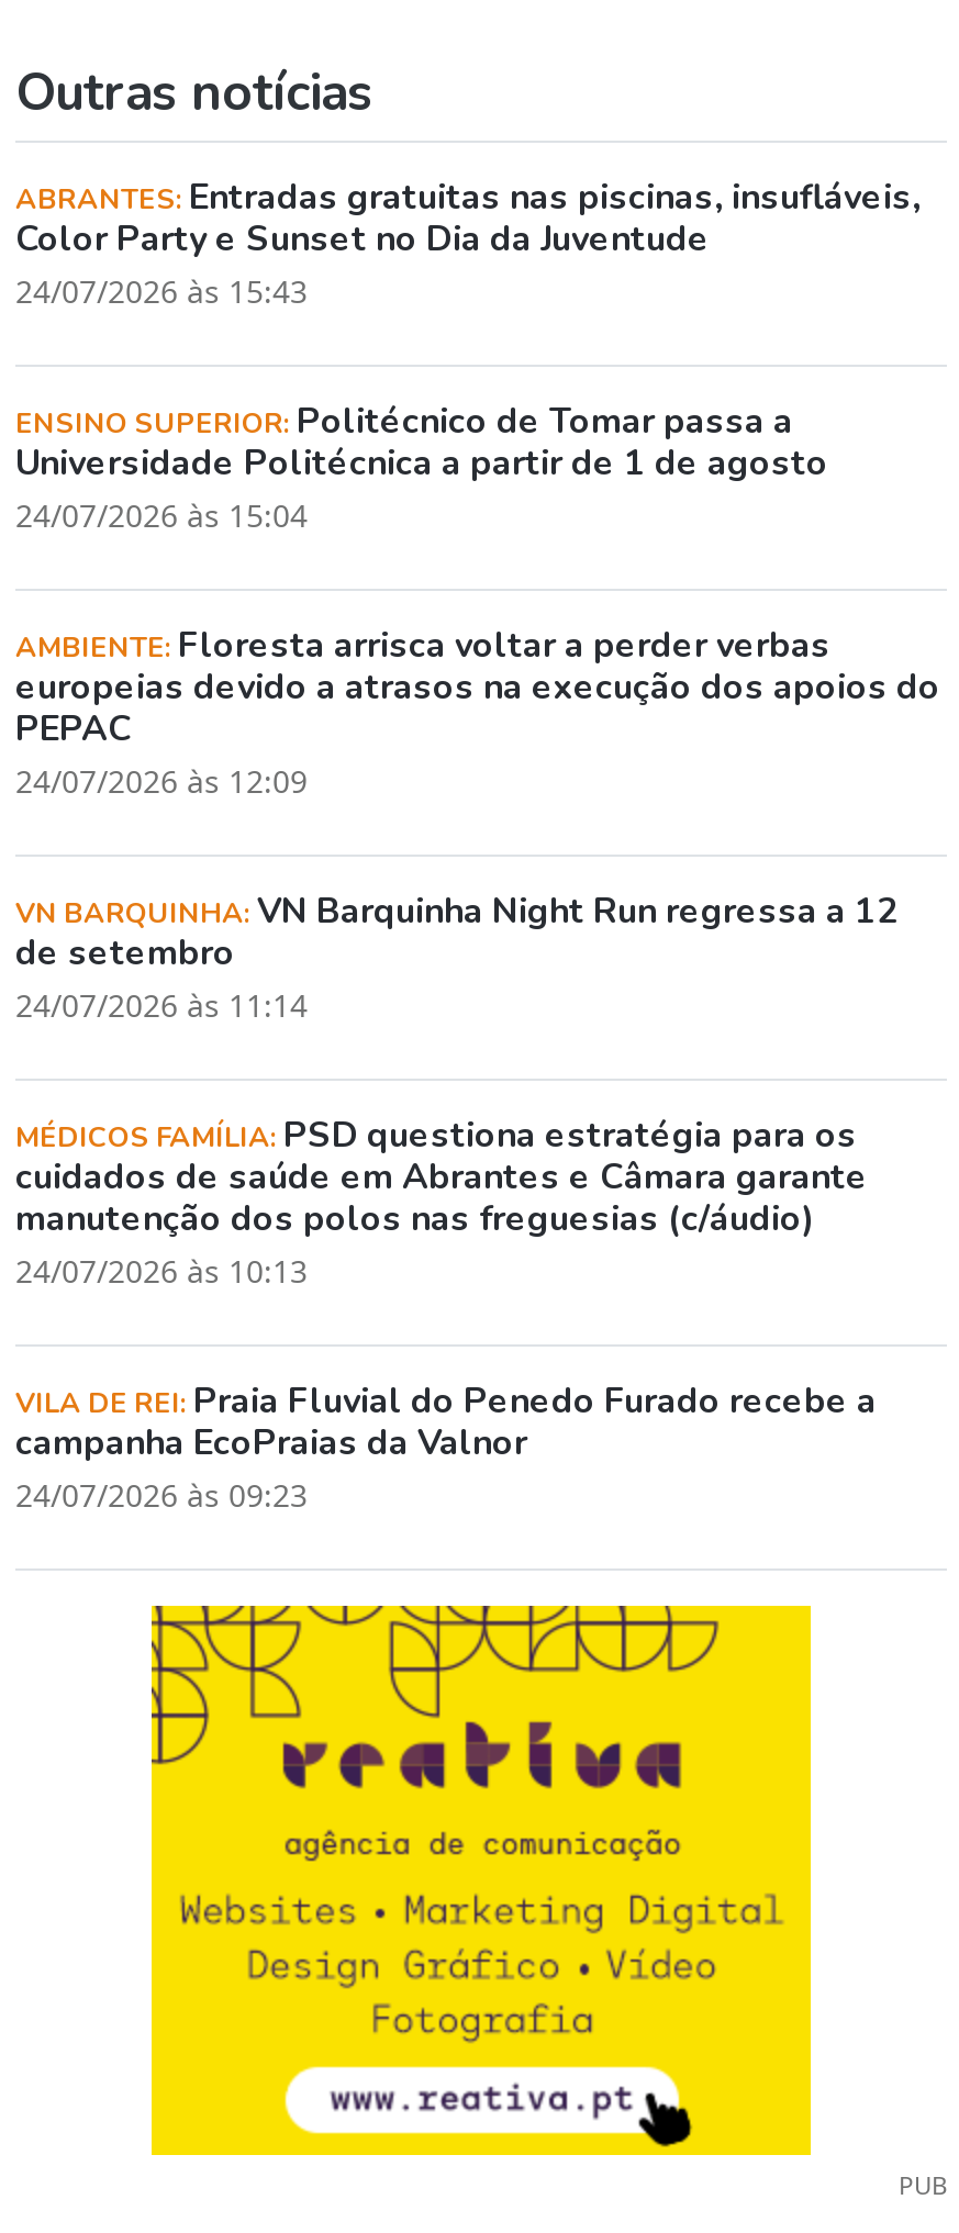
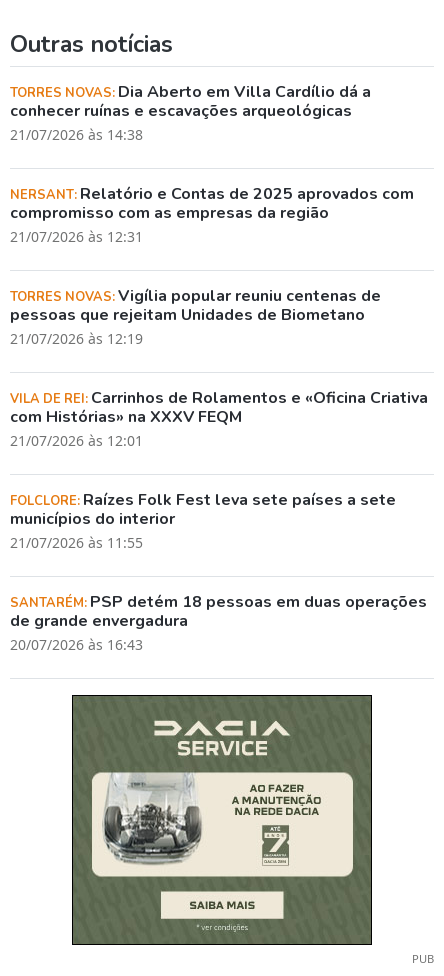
[15,174,921,312] ABRANTES: Entradas gratuitas nas piscinas, insufláveis, | Color Party e Sunset no Dia da Juventude | 24/07/2026 às 15:43 -> [10,81,371,144] TORRES NOVAS: Dia Aberto em Villa Cardílio dá a | conhecer ruínas e escavações arqueológicas | 21/07/2026 às 14:38
[15,398,828,536] ENSINO SUPERIOR: Politécnico de Tomar passa a | Universidade Politécnica a partir de 1 de agosto | 24/07/2026 às 15:04 -> [10,183,414,246] NERSANT: Relatório e Contas de 2025 aprovados com | compromisso com as empresas da região | 21/07/2026 às 12:31
[15,622,940,802] AMBIENTE: Floresta arrisca voltar a perder verbas | europeias devido a atrasos na execução dos apoios do | PEPAC | 24/07/2026 às 12:09 -> [10,285,381,348] TORRES NOVAS: Vigília popular reuniu centenas de | pessoas que rejeitam Unidades de Biometano | 21/07/2026 às 12:19
[15,888,899,1026] VN BARQUINHA: VN Barquinha Night Run regressa a 12 | de setembro | 24/07/2026 às 11:14 -> [10,387,428,450] VILA DE REI: Carrinhos de Rolamentos e «Oficina Criativa | com Histórias» na XXXV FEQM | 21/07/2026 às 12:01
[15,1112,868,1292] MÉDICOS FAMÍLIA: PSD questiona estratégia para os | cuidados de saúde em Abrantes e Câmara garante | manutenção dos polos nas freguesias (c/áudio) | 24/07/2026 às 10:13 -> [10,489,396,552] FOLCLORE: Raízes Folk Fest leva sete países a sete | municípios do interior | 21/07/2026 às 11:55
[15,1378,877,1516] VILA DE REI: Praia Fluvial do Penedo Furado recebe a | campanha EcoPraias da Valnor | 24/07/2026 às 09:23 -> [10,591,427,654] SANTARÉM: PSP detém 18 pessoas em duas operações | de grande envergadura | 20/07/2026 às 16:43
[149,1603,813,2158] [image] -> [71,694,373,946] [image]

